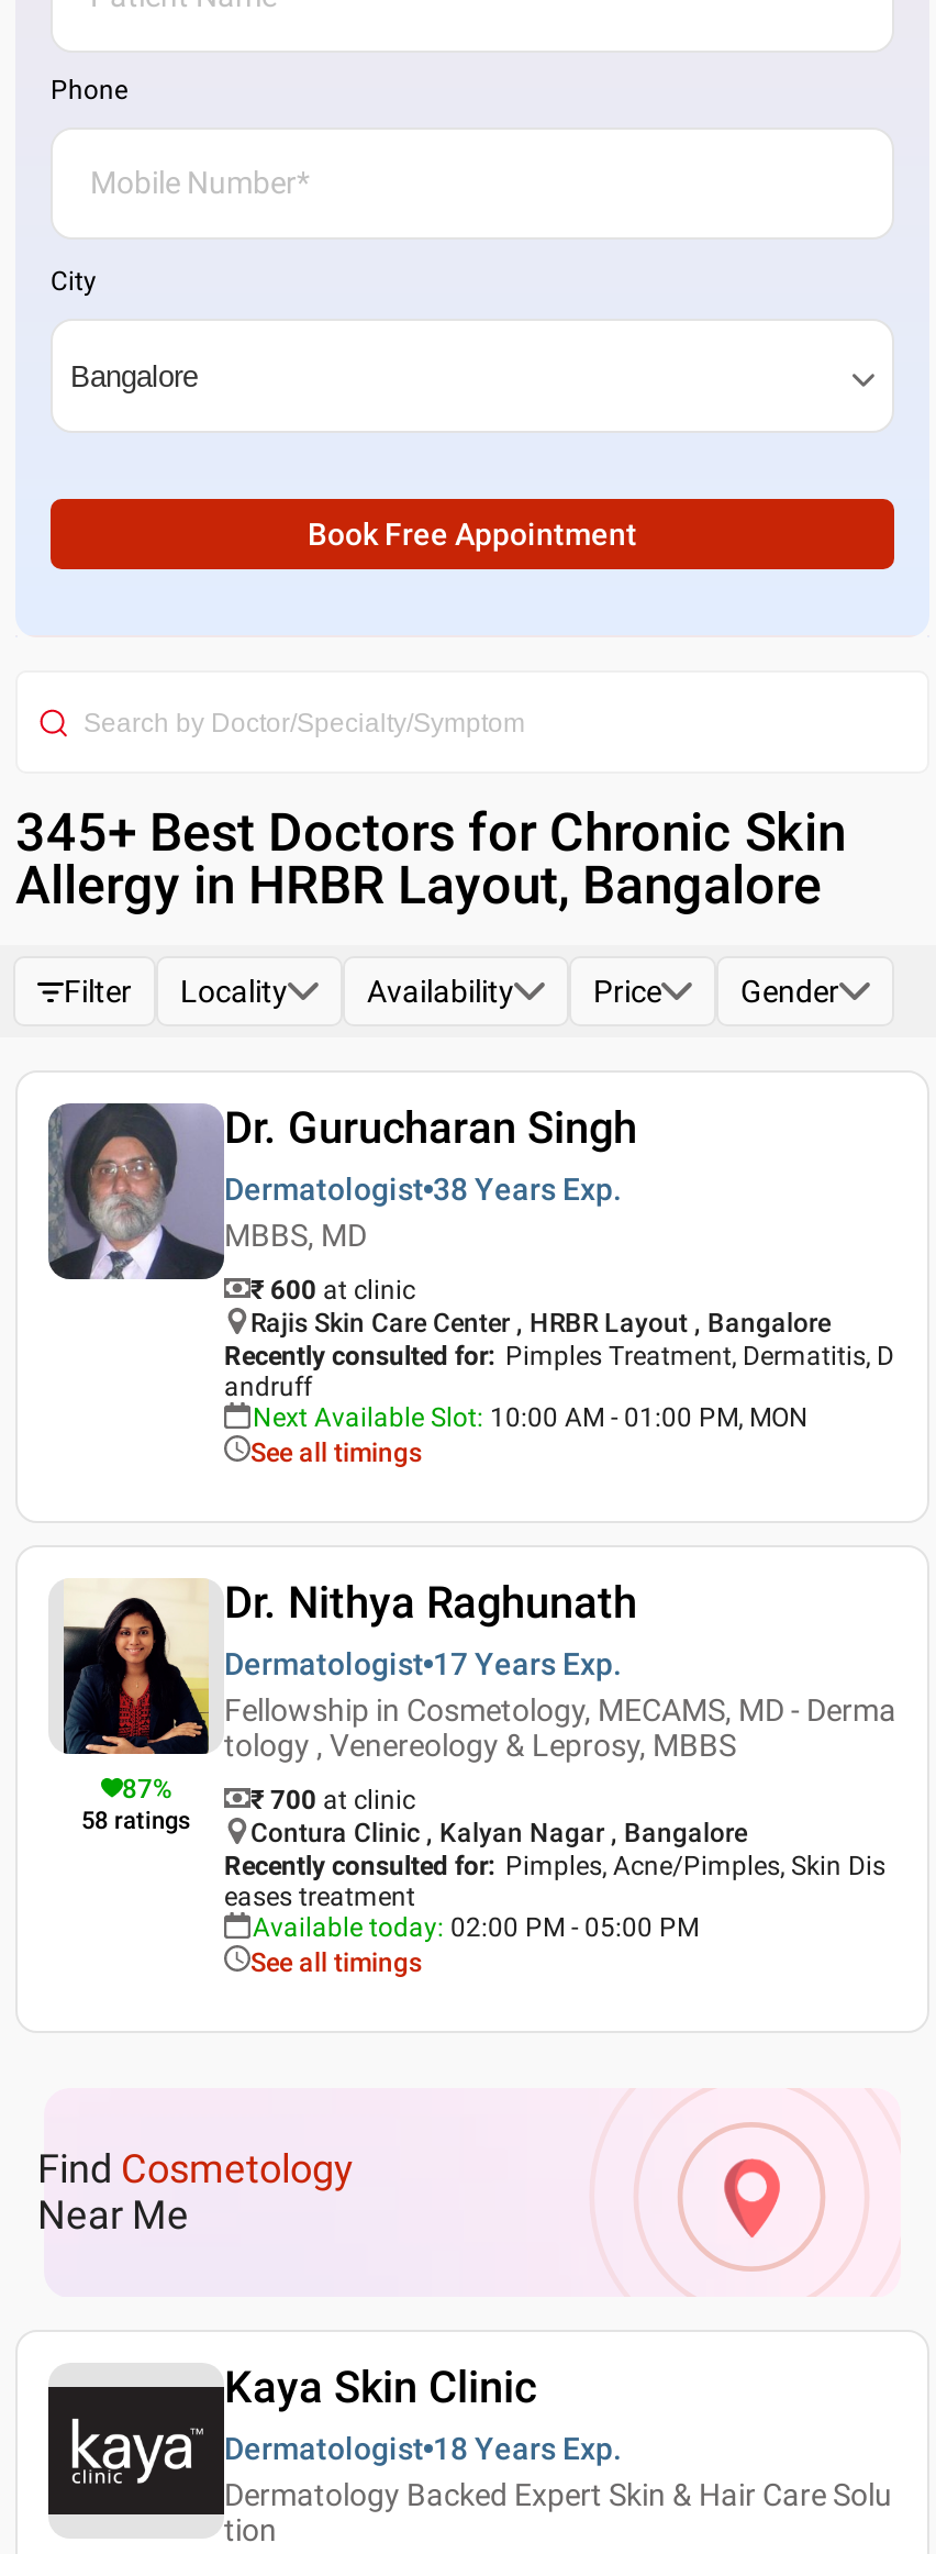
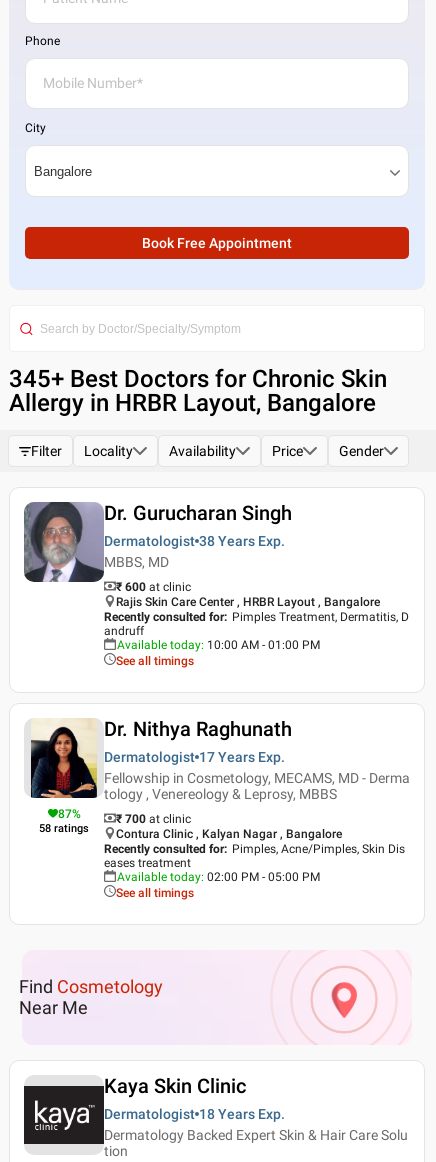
[253,1402,809,1433] Next Available Slot: 10:00 AM - 01:00 PM, MON -> [117,638,320,652] Available today: 10:00 AM - 01:00 PM

